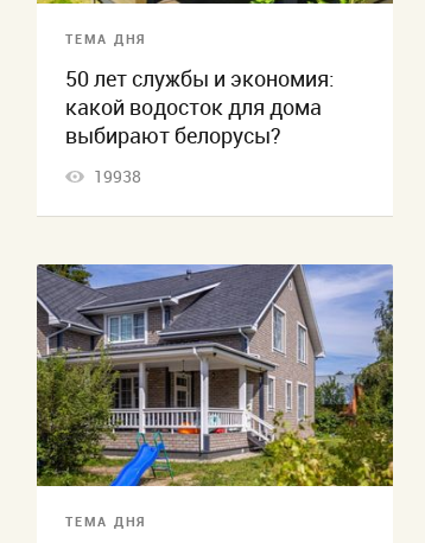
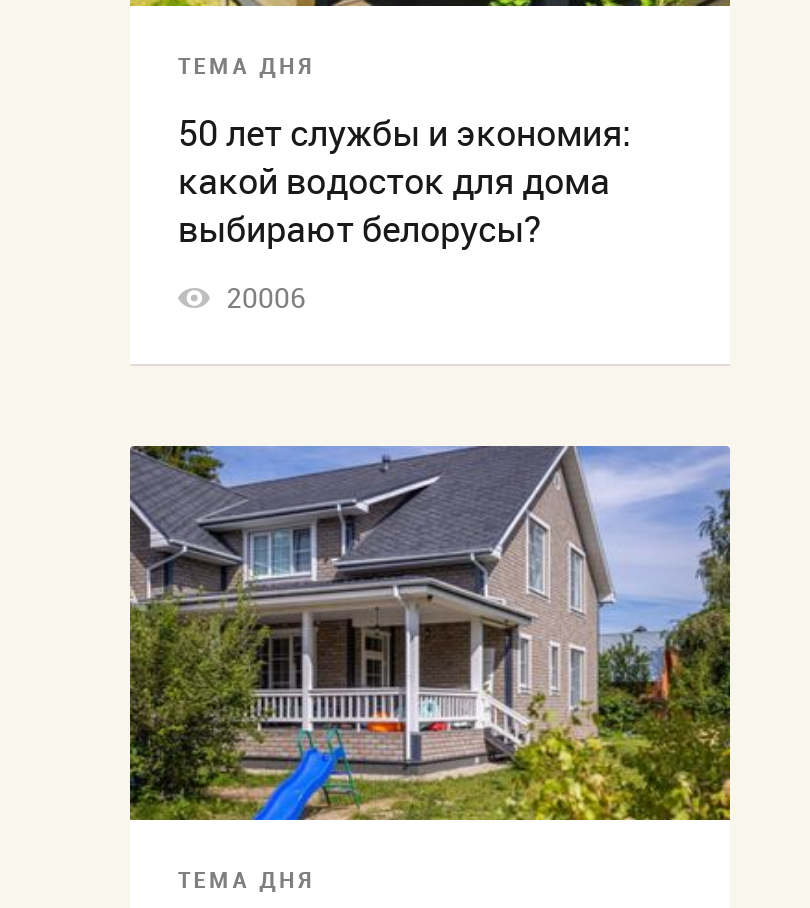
[94,167,141,186] 19938 -> [226,282,306,314] 20006

